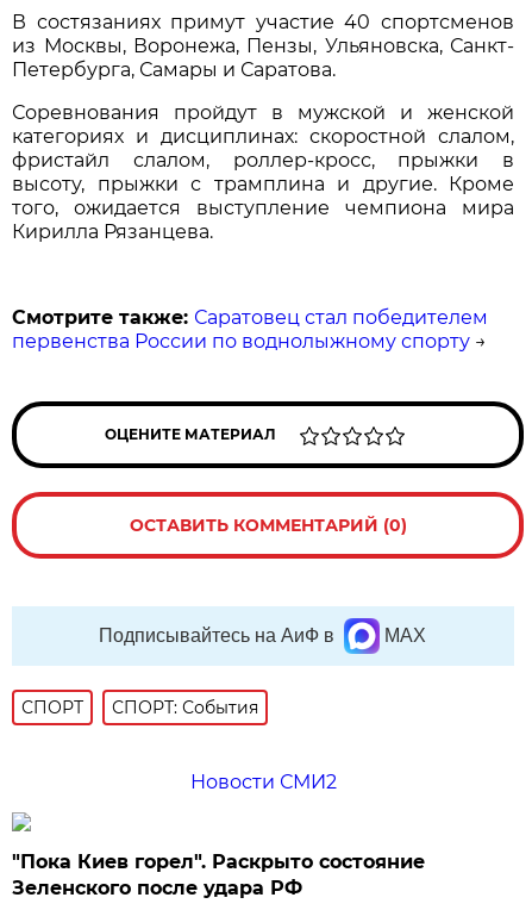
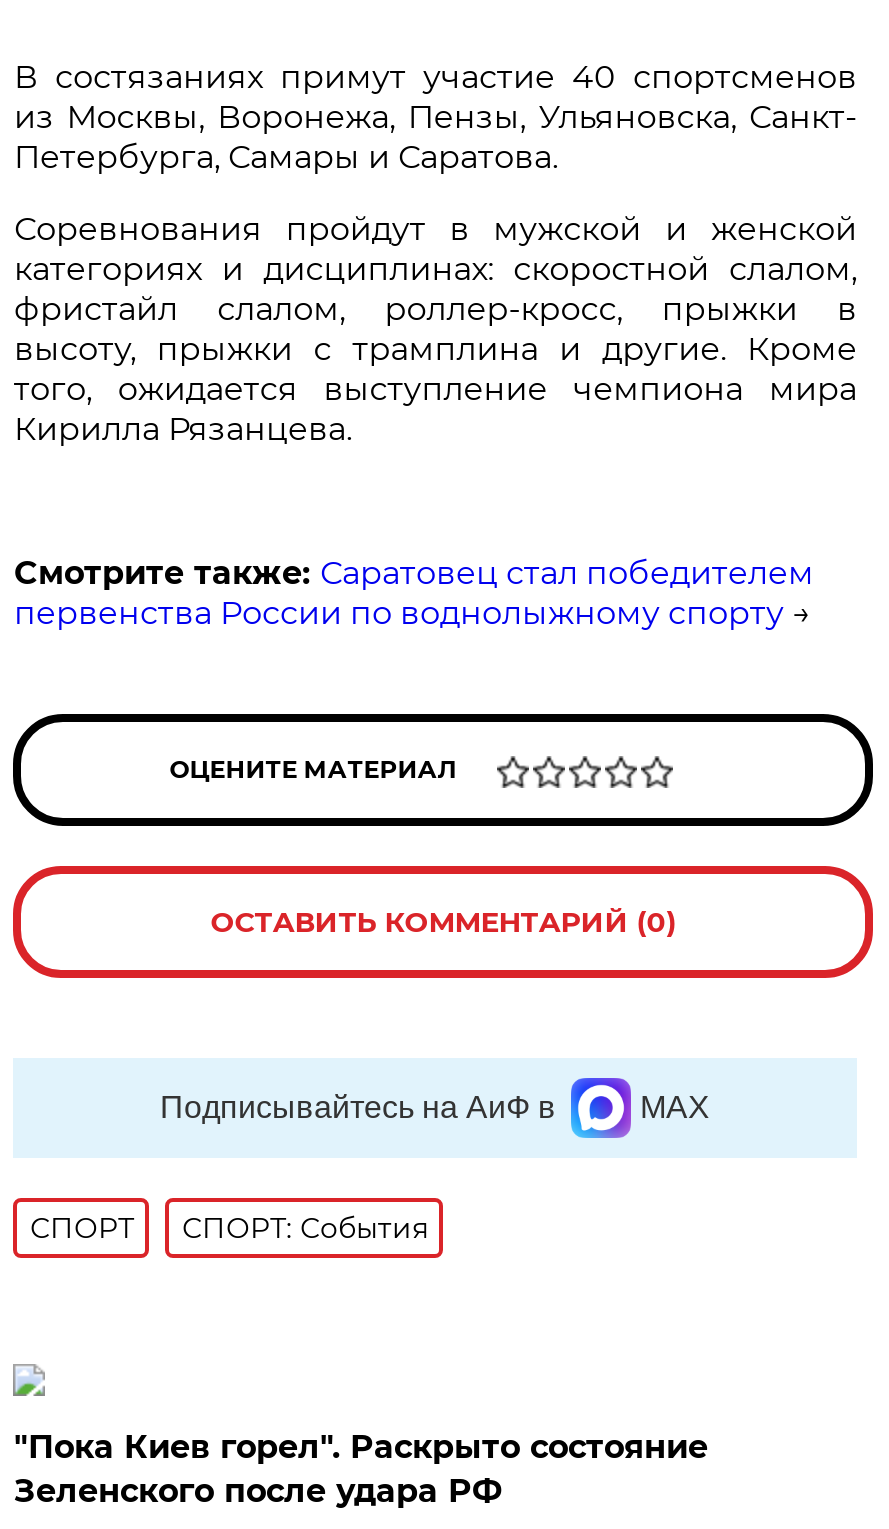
[190,771,336,793] Новости СМИ2 -> none

